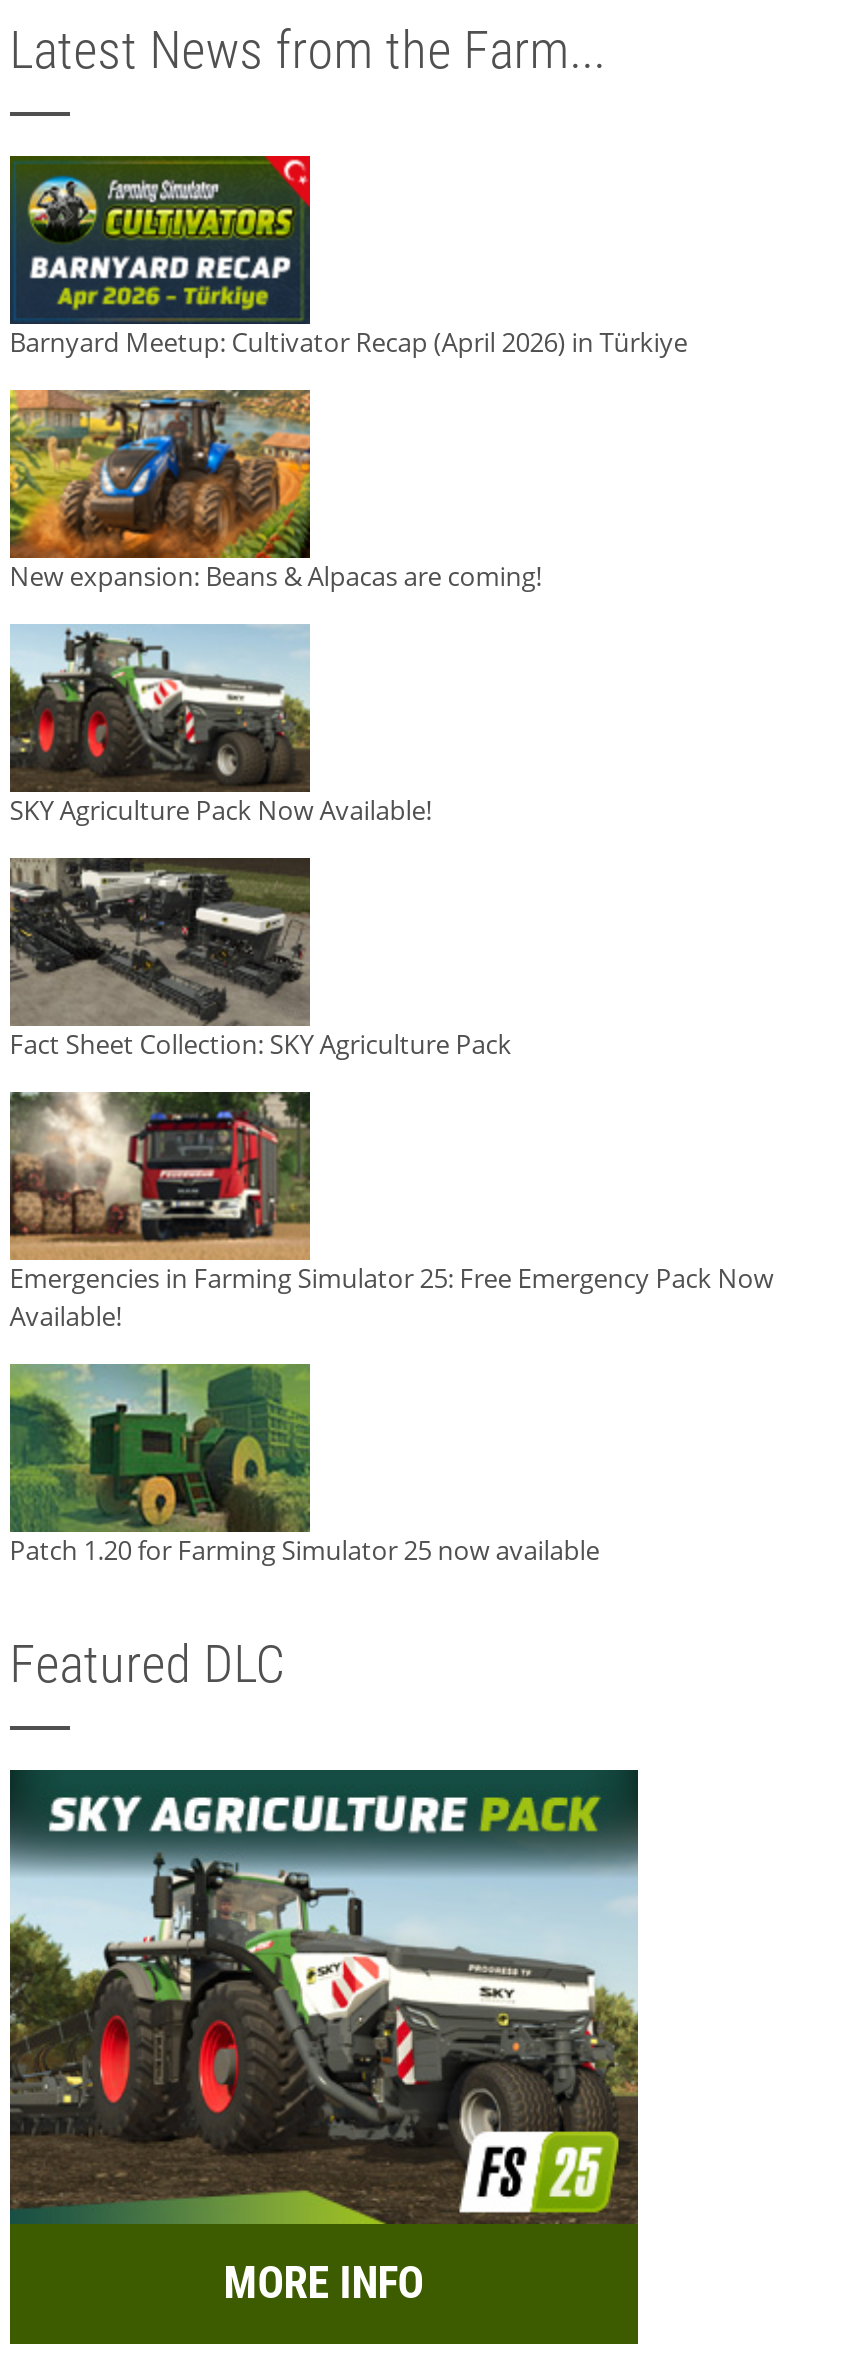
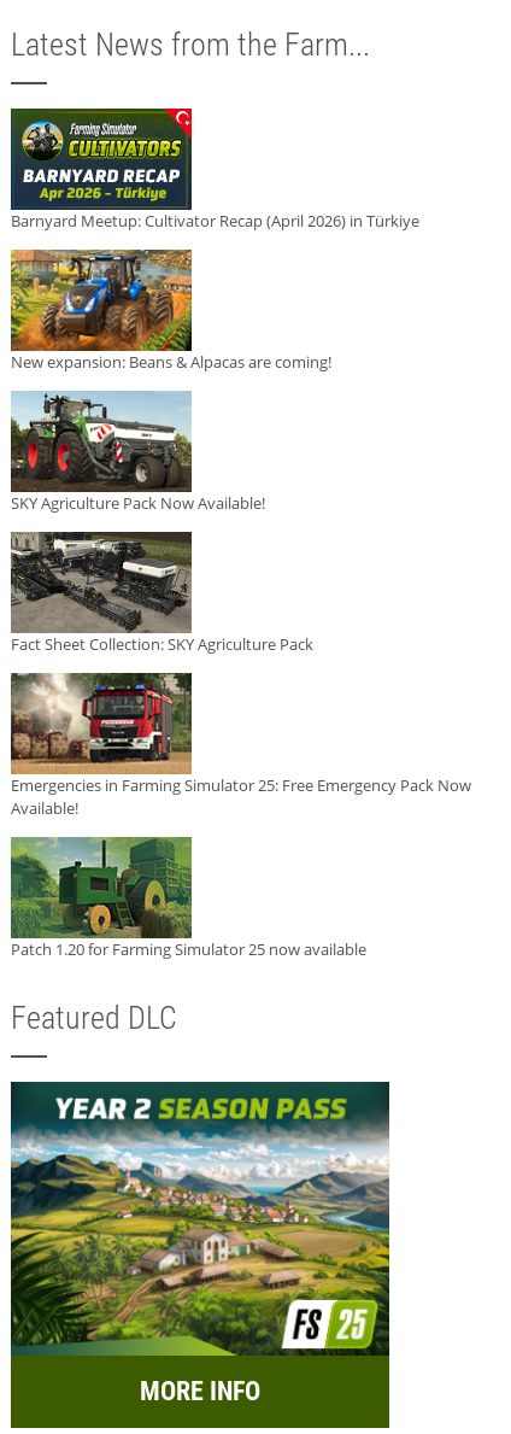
[8,1794,638,2224] [image] -> [10,1098,390,1356] [image]

